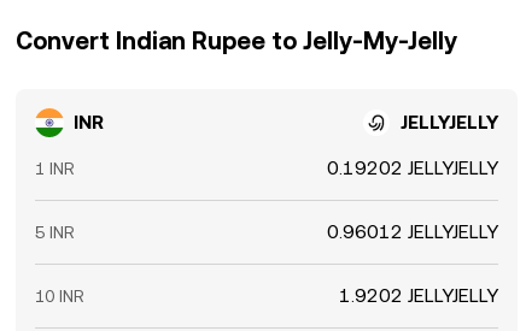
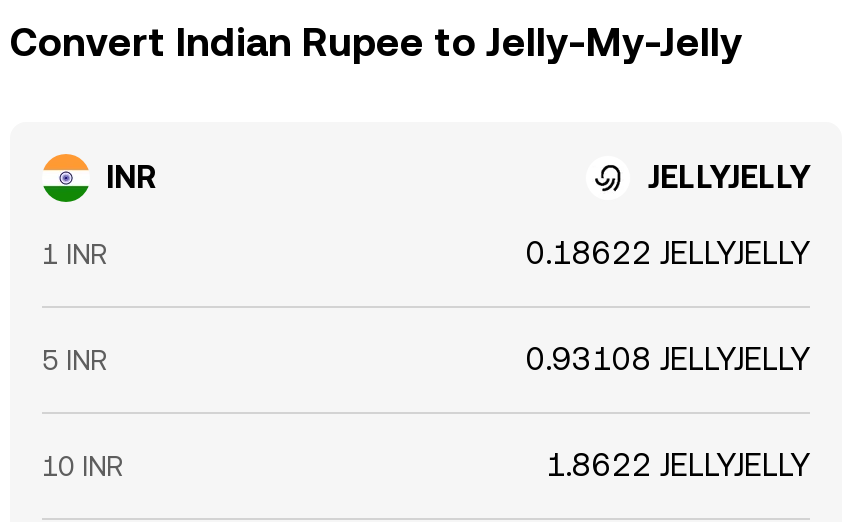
[327,156,498,179] 0.19202 JELLYJELLY -> [526,234,810,272] 0.18622 JELLYJELLY
[327,220,498,243] 0.96012 JELLYJELLY -> [526,340,810,378] 0.93108 JELLYJELLY
[339,284,498,307] 1.9202 JELLYJELLY -> [546,446,810,484] 1.8622 JELLYJELLY

